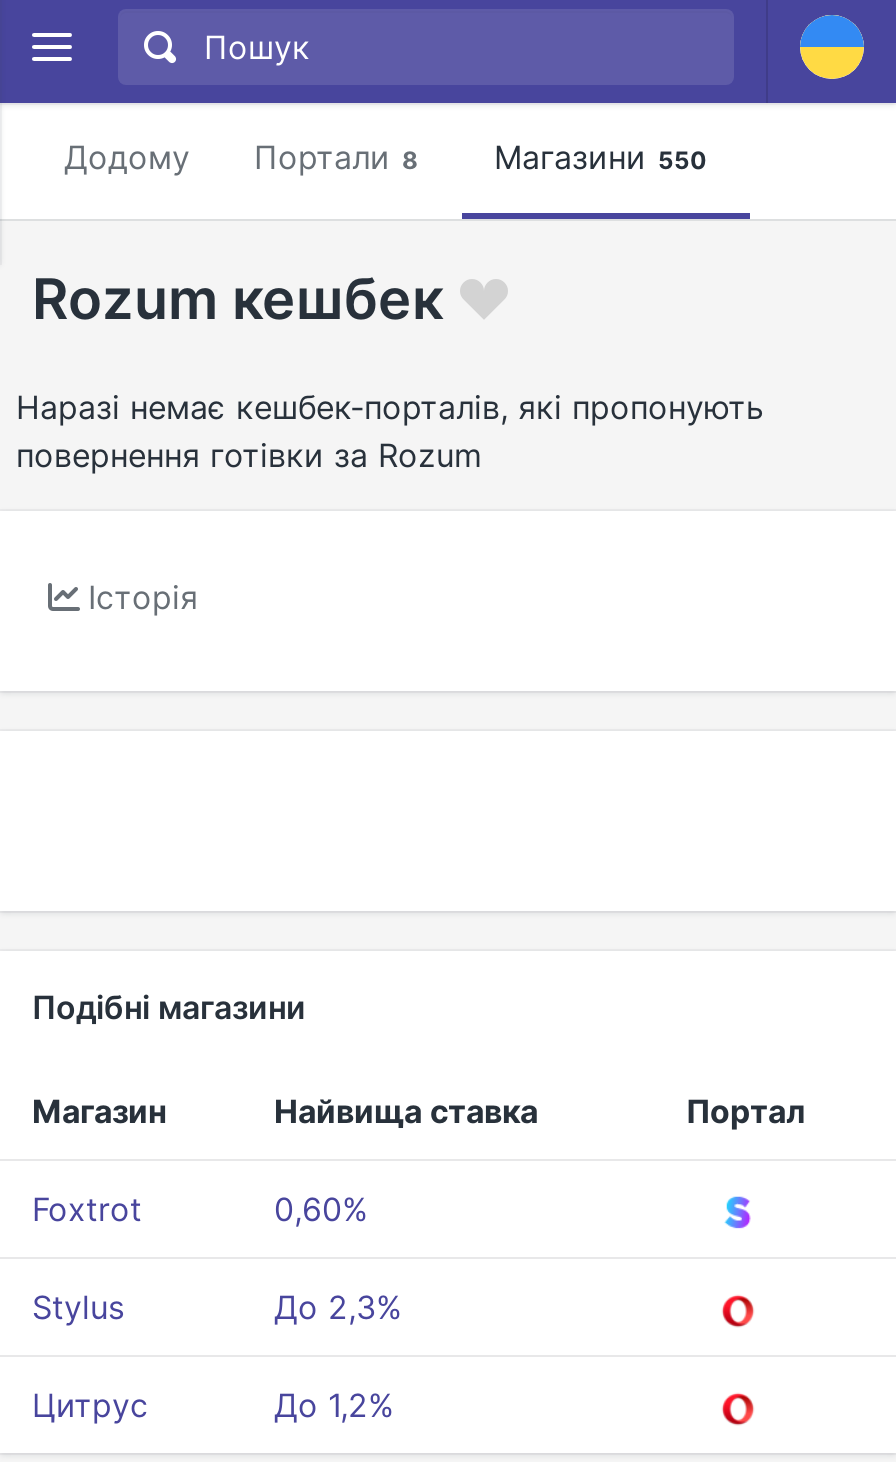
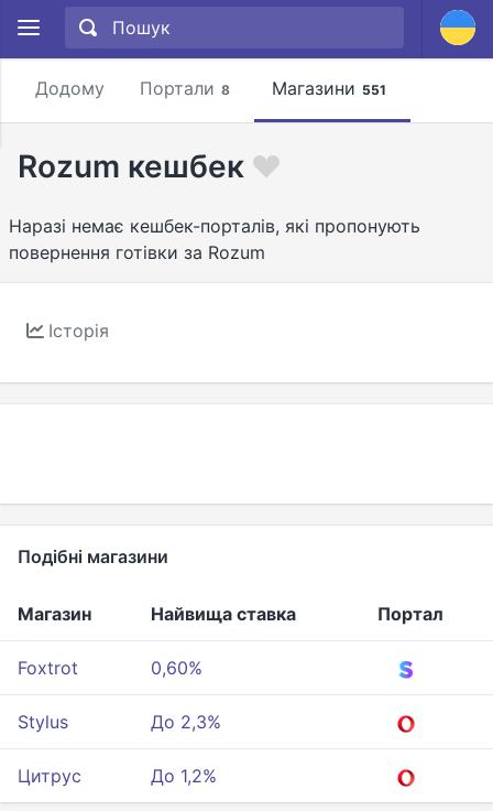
[64,137,706,177] Додому Портали 8 Магазини 550 -> [35,77,386,99] Додому Портали 8 Магазини 551

